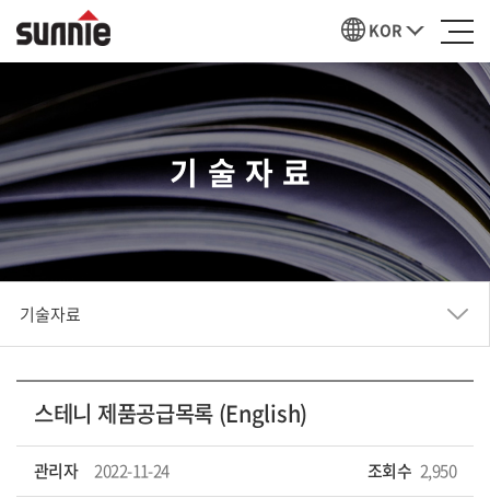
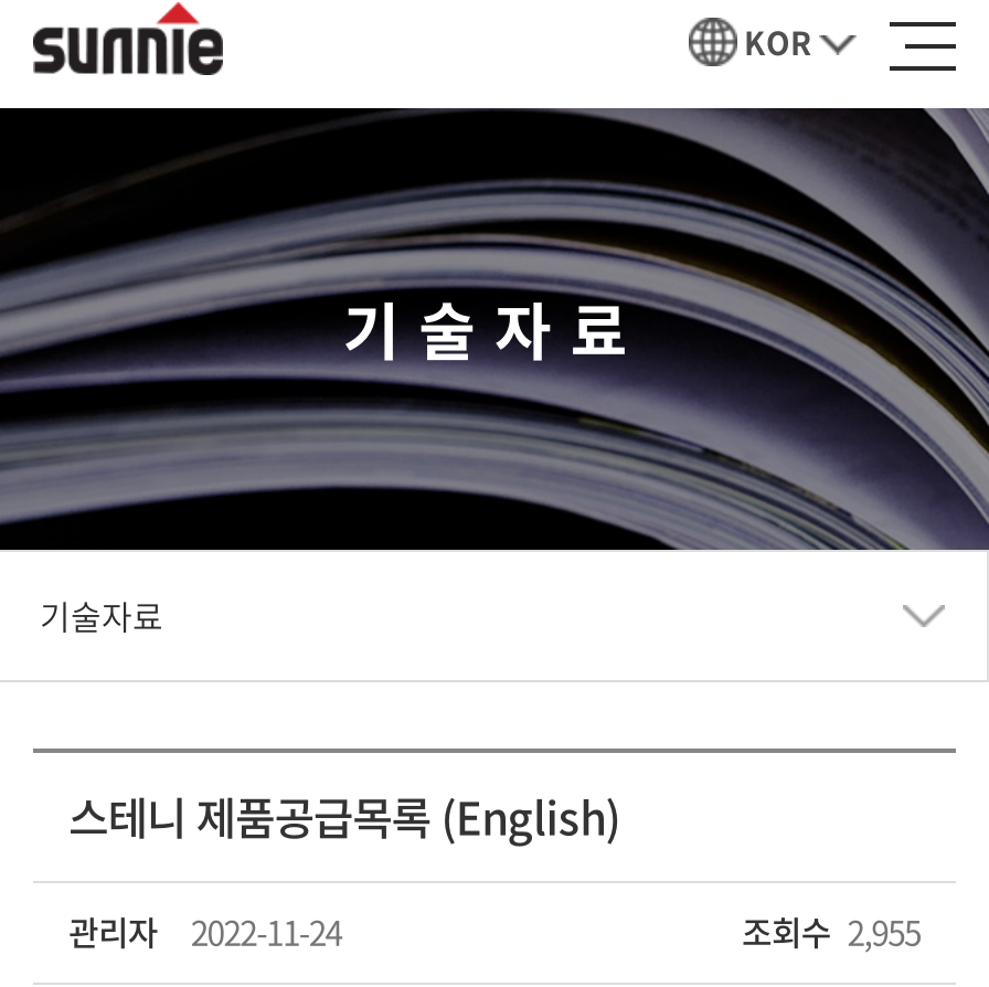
[367,459,456,483] 조회수 2,950 -> [742,908,921,956] 조회수 2,955

